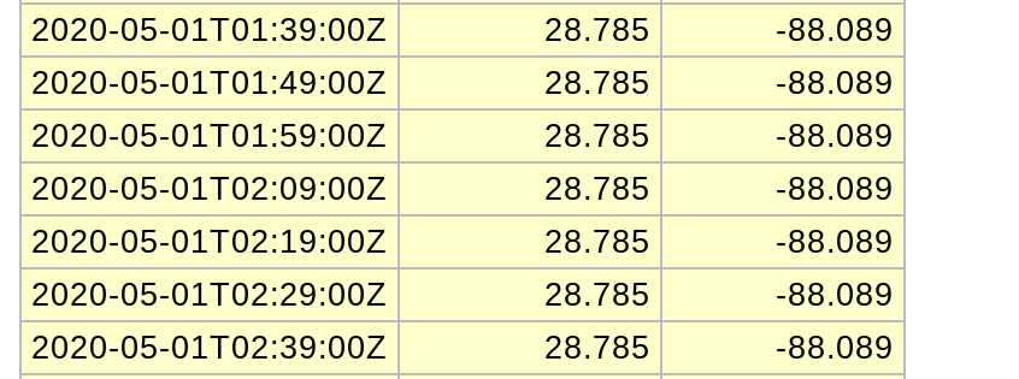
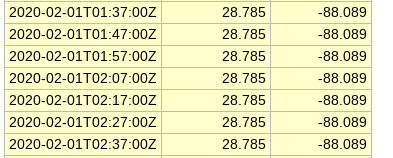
[31,13,388,49] 2020-05-01T01:39:00Z -> [9,5,157,20] 2020-02-01T01:37:00Z
[31,65,388,102] 2020-05-01T01:49:00Z -> [9,27,157,42] 2020-02-01T01:47:00Z
[31,118,388,154] 2020-05-01T01:59:00Z -> [9,49,157,64] 2020-02-01T01:57:00Z
[31,171,388,207] 2020-05-01T02:09:00Z -> [9,71,157,86] 2020-02-01T02:07:00Z
[31,224,388,260] 2020-05-01T02:19:00Z -> [9,93,157,108] 2020-02-01T02:17:00Z
[31,277,388,313] 2020-05-01T02:29:00Z -> [9,115,157,130] 2020-02-01T02:27:00Z
[31,330,388,366] 2020-05-01T02:39:00Z -> [9,137,157,152] 2020-02-01T02:37:00Z

